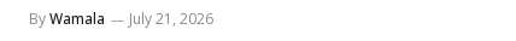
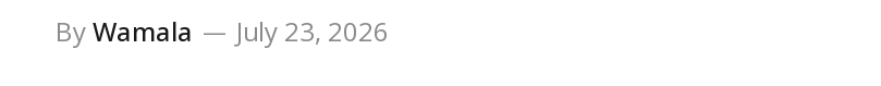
[29,9,213,29] By Wamala July 21, 2026 -> [56,13,389,50] By Wamala July 23, 2026

